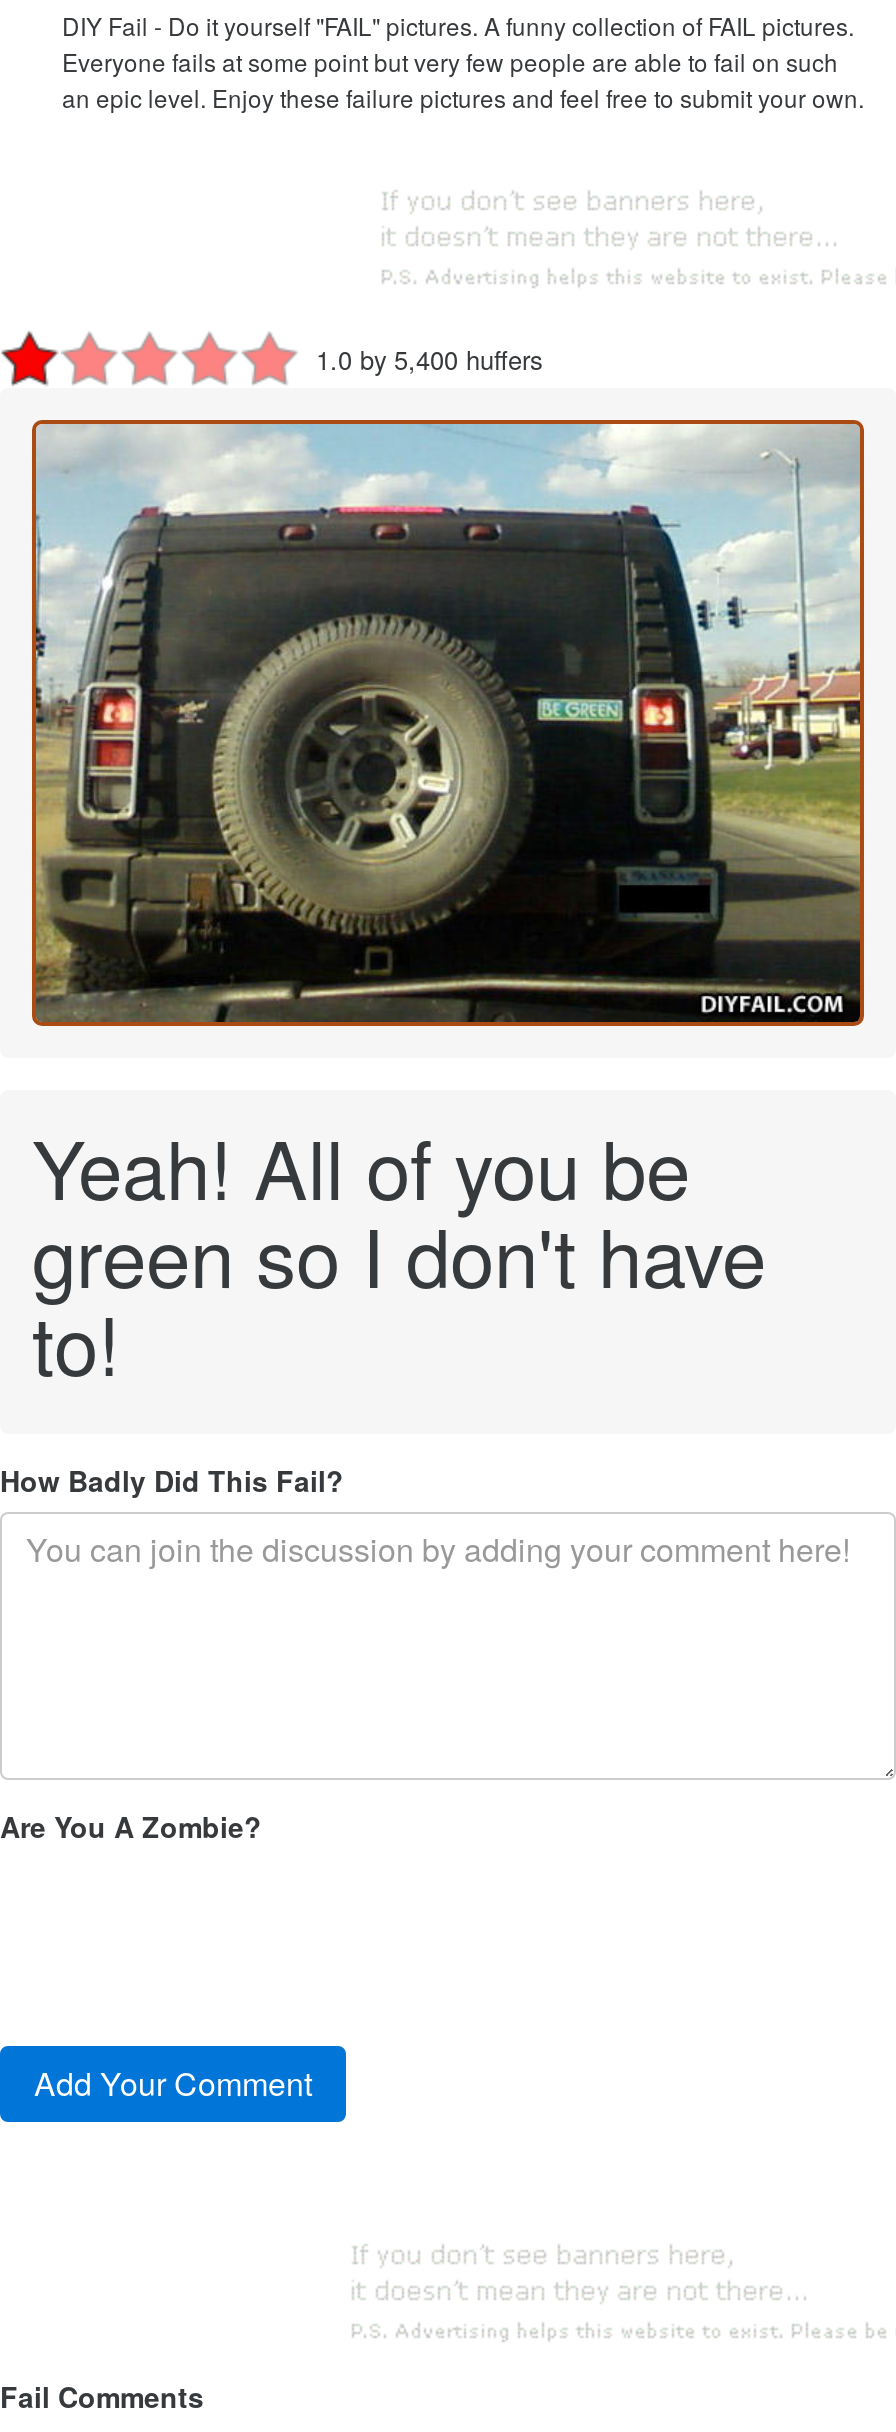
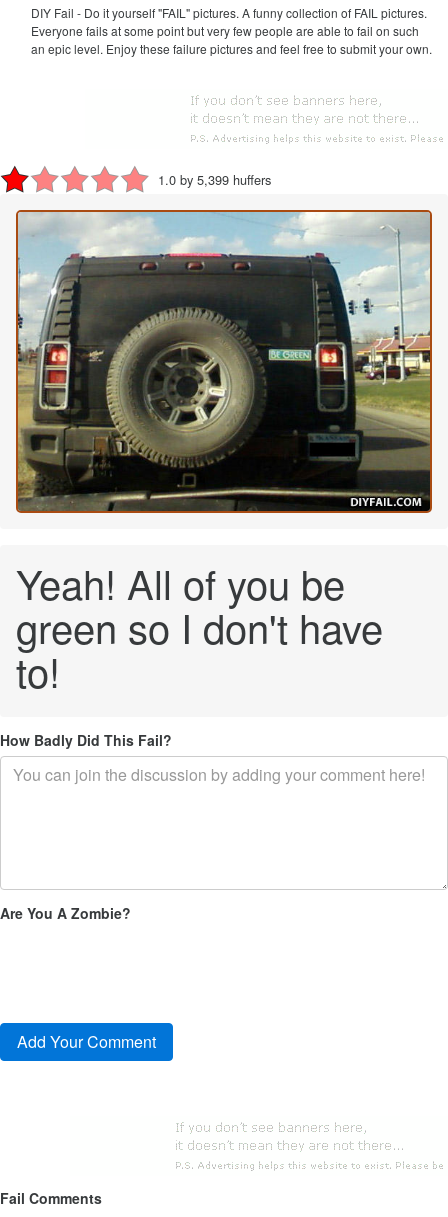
[316,339,542,377] 1.0 by 5,400 huffers -> [158,169,271,188] 1.0 by 5,399 huffers

